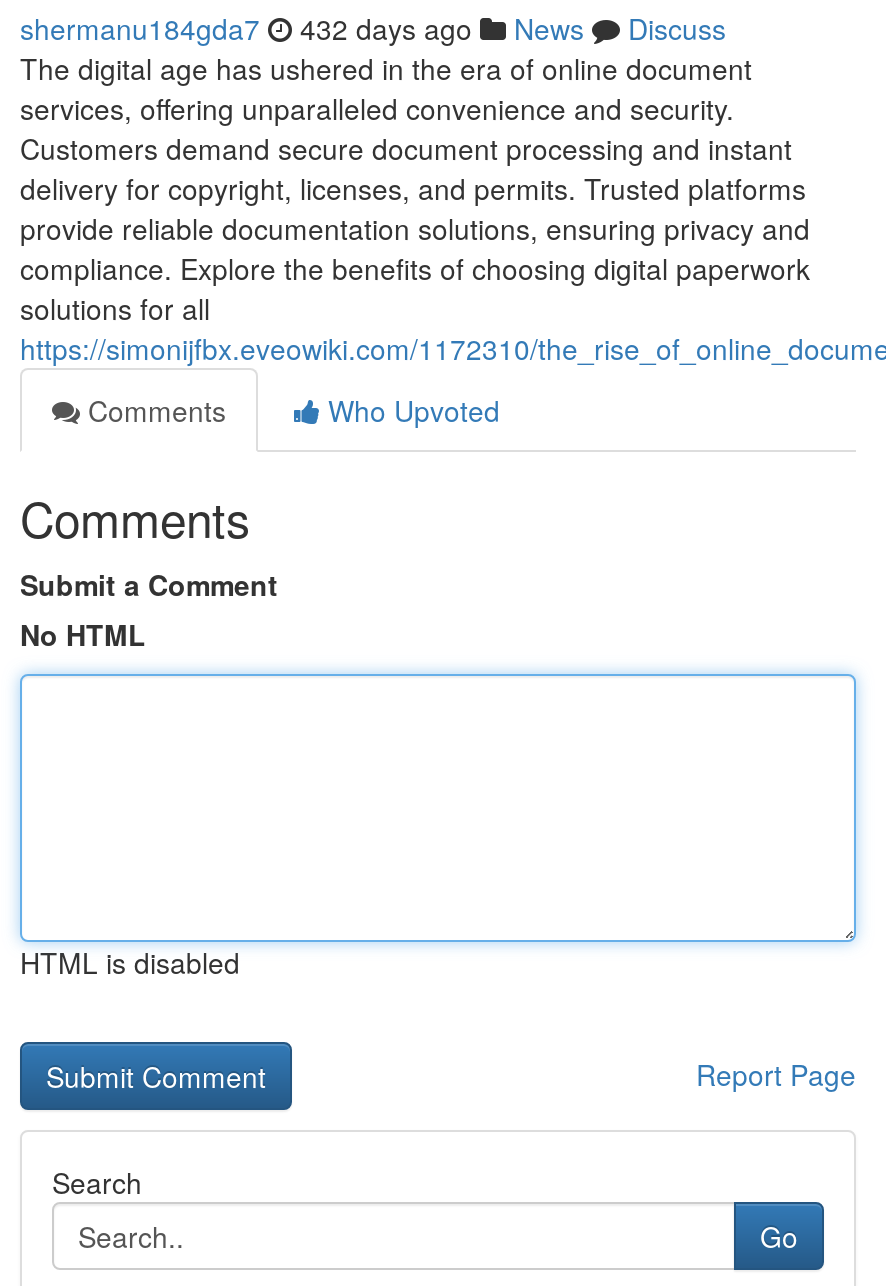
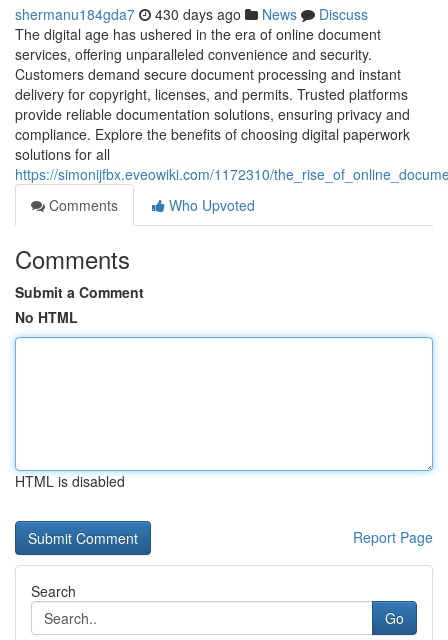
[20,8,726,48] shermanu184gda7 432 days ago News Discuss -> [15,4,368,24] shermanu184gda7 430 days ago News Discuss

